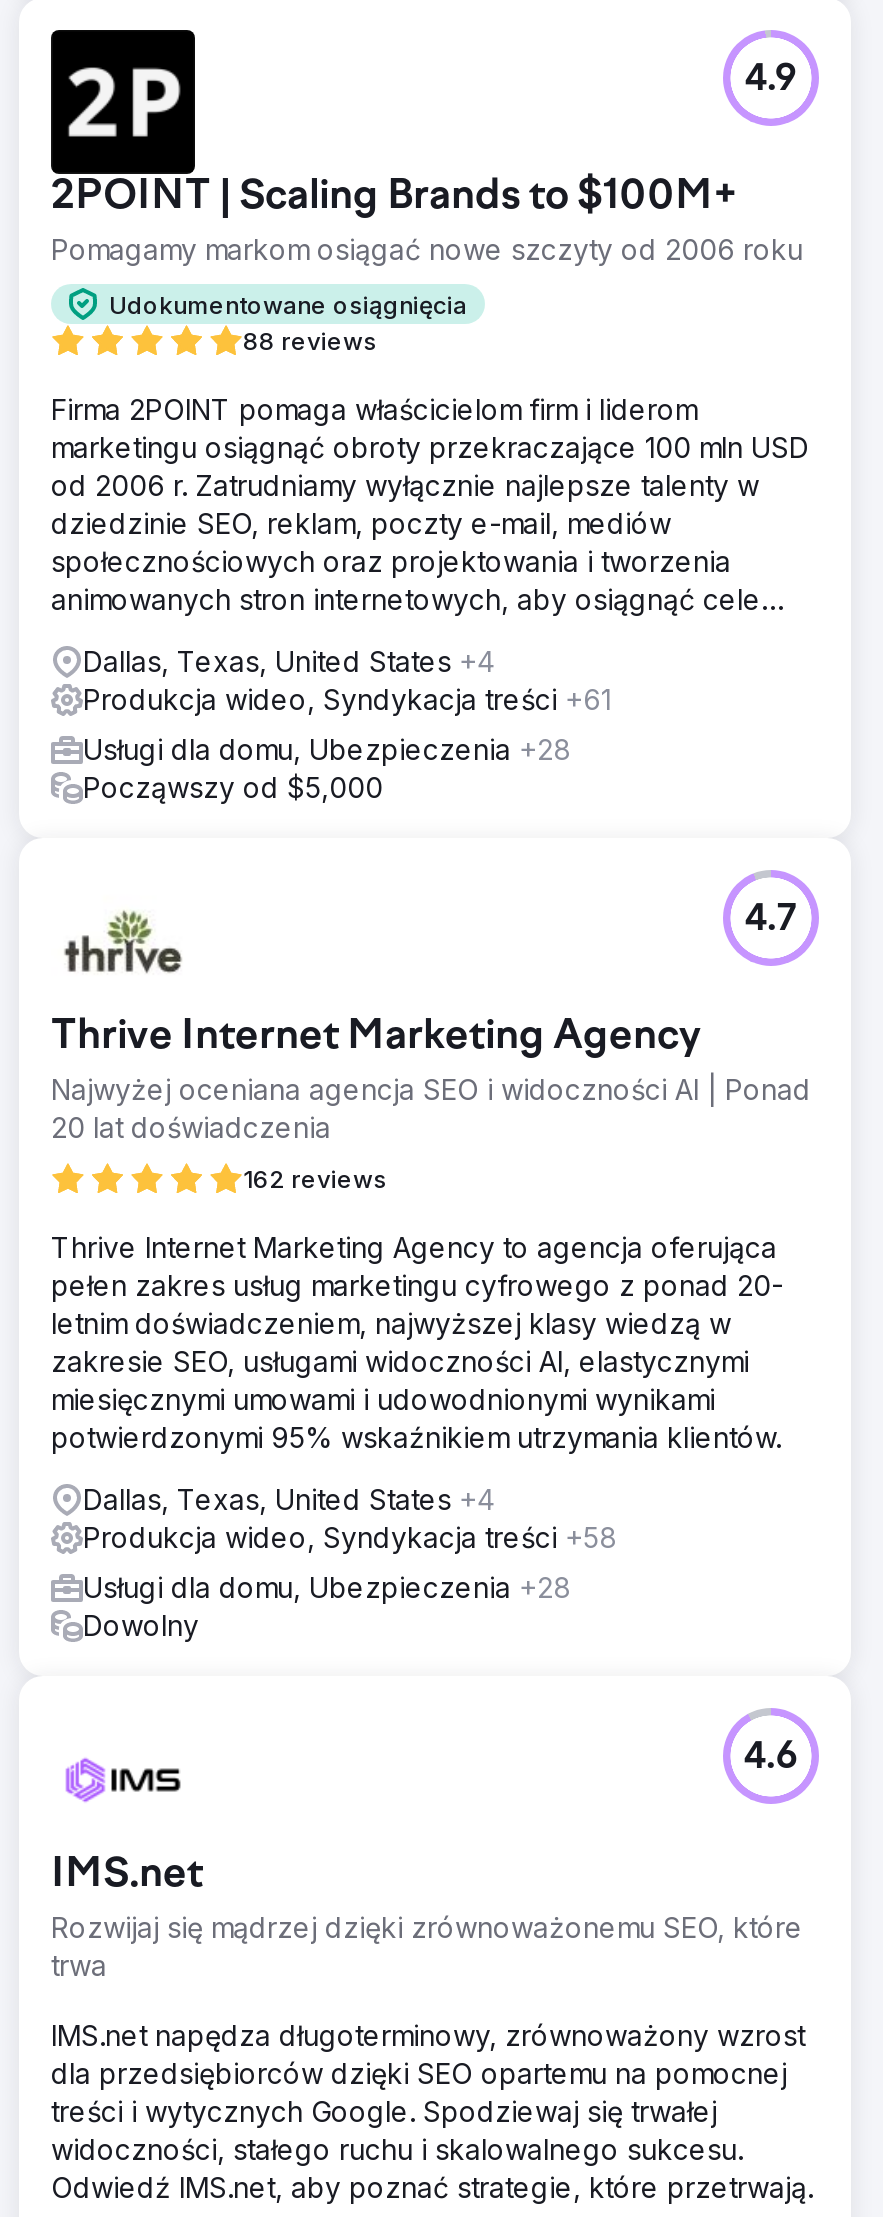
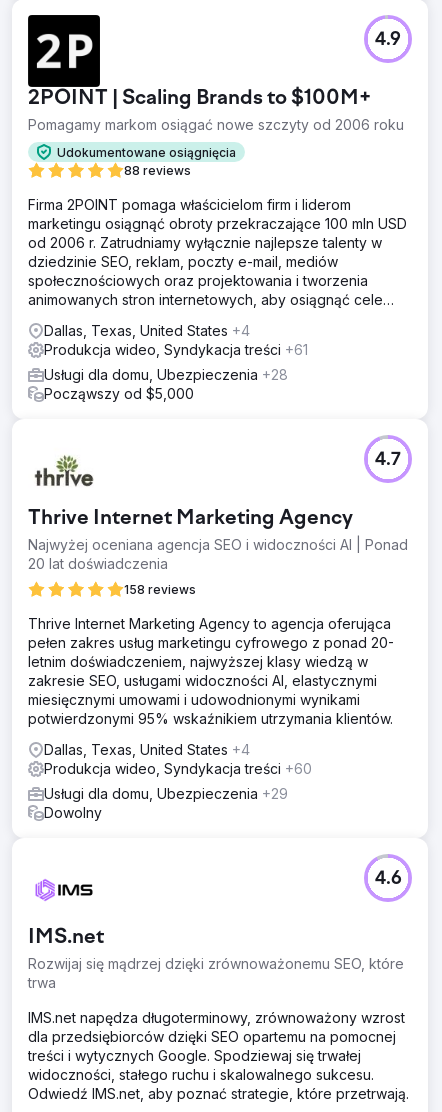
[243,1164,387,1194] 162 reviews -> [124,582,196,597] 158 reviews
[83,1520,617,1554] Produkcja wideo, Syndykacja treści +58 -> [44,760,312,777] Produkcja wideo, Syndykacja treści +60
[83,1570,571,1604] Usługi dla domu, Ubezpieczenia +28 -> [44,785,288,802] Usługi dla domu, Ubezpieczenia +29

